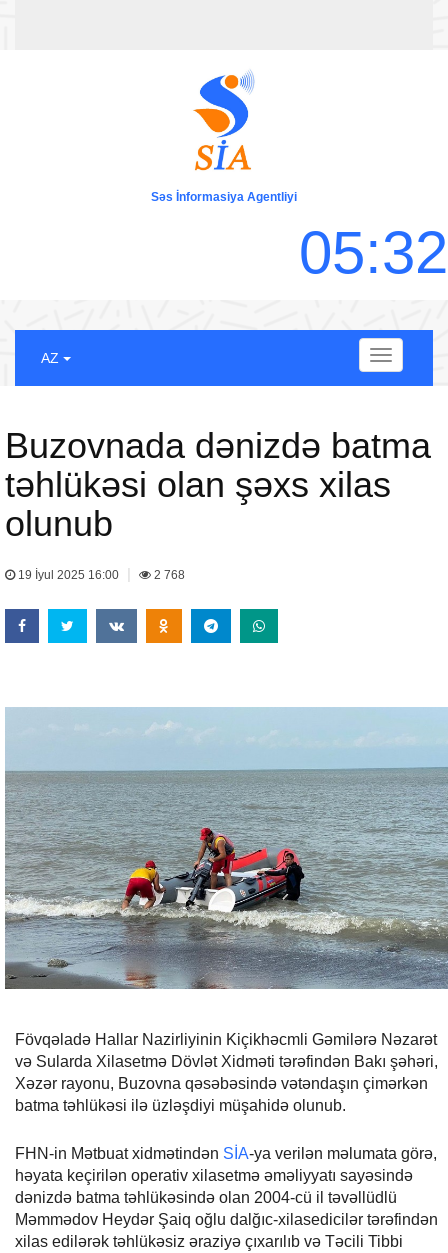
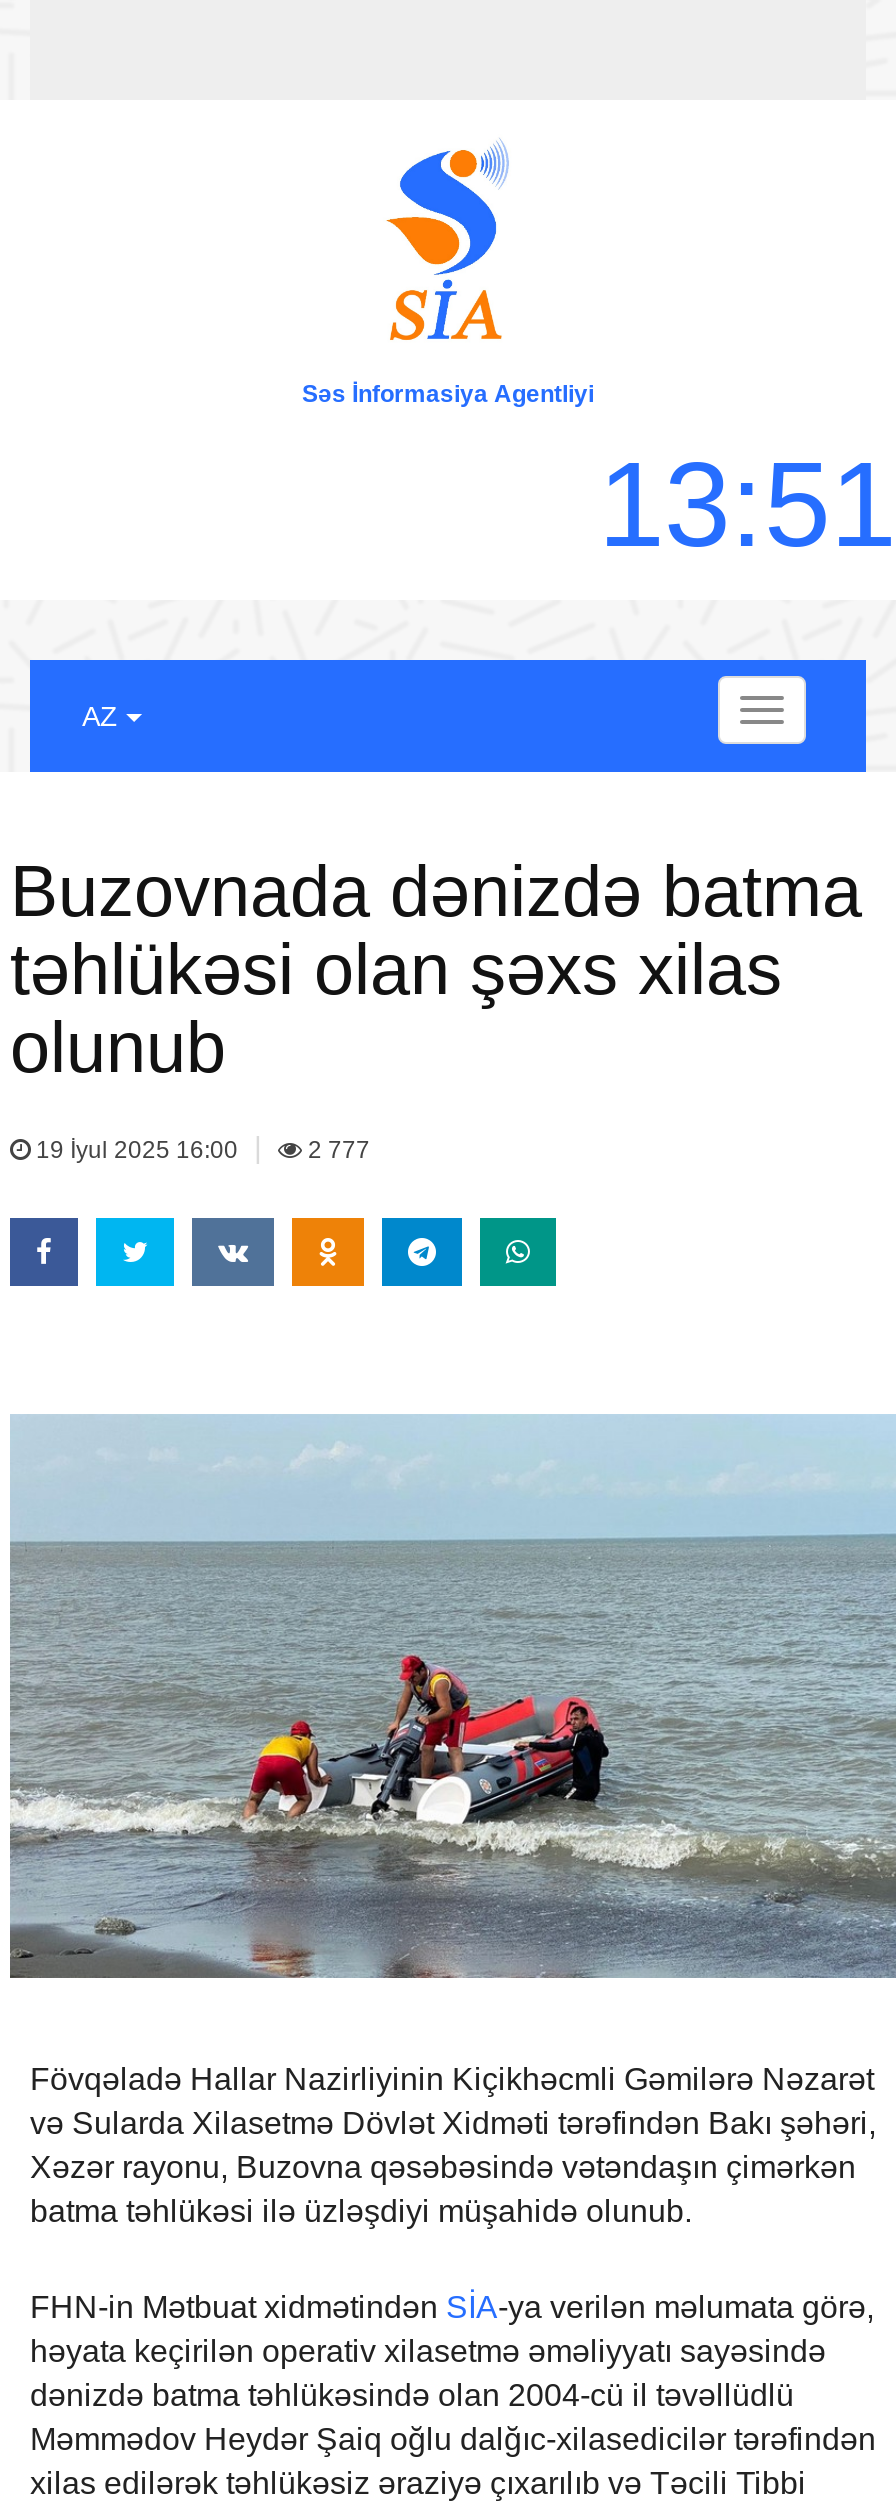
[299,219,448,286] 05:32 -> [598,438,896,572] 13:51
[151,568,185,582] 2 768 -> [302,1136,370,1164] 2 777

